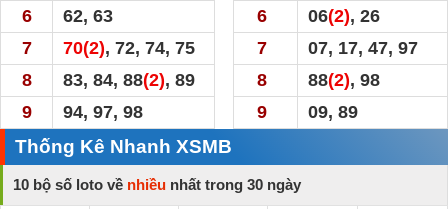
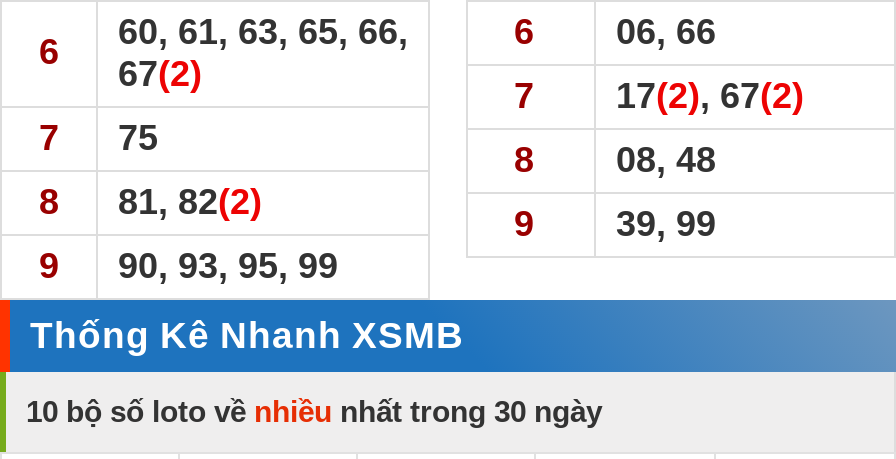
[63,6,113,26] 62, 63 -> [118,12,408,94] 60, 61, 63, 65, 66, | 67(2)
[308,6,380,26] 06(2), 26 -> [616,12,716,52] 06, 66
[21,38,195,58] 7 70(2), 72, 74, 75 -> [39,118,158,158] 7 75
[308,38,418,58] 07, 17, 47, 97 -> [616,76,804,116] 17(2), 67(2)
[21,70,195,90] 8 83, 84, 88(2), 89 -> [39,182,262,222] 8 81, 82(2)
[308,70,380,90] 88(2), 98 -> [616,140,716,180] 08, 48
[21,102,143,122] 9 94, 97, 98 -> [39,246,338,286] 9 90, 93, 95, 99
[308,102,358,122] 09, 89 -> [616,204,716,244] 39, 99

